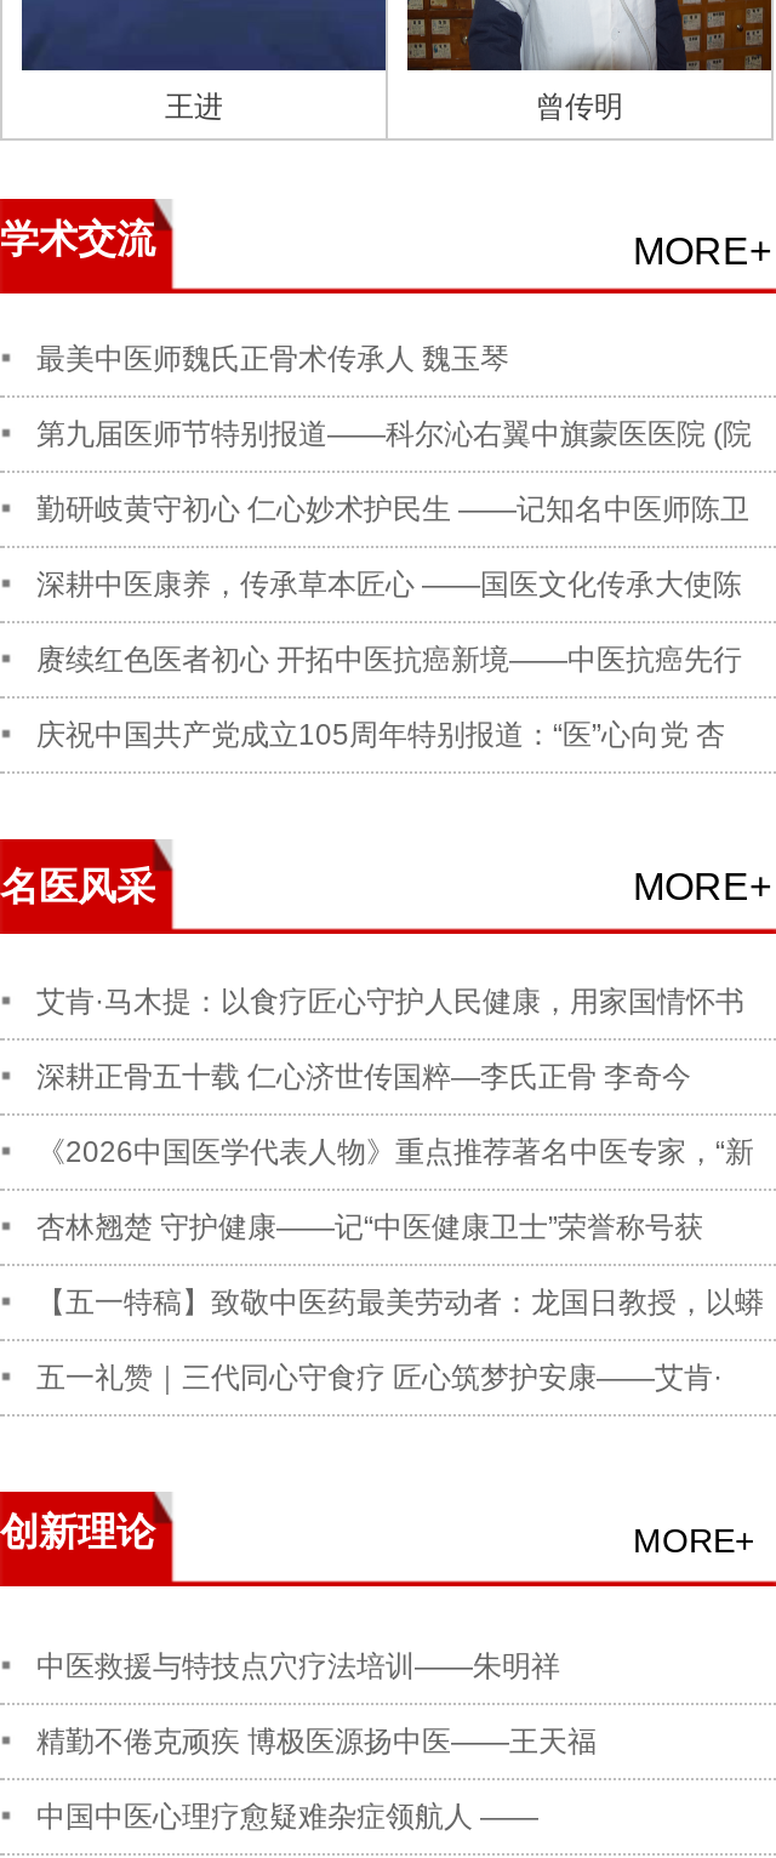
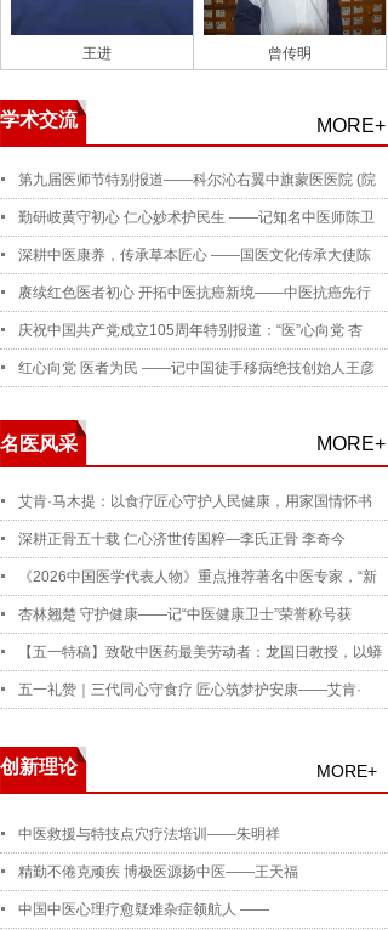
[36,342,509,376] 最美中医师魏氏正骨术传承人 魏玉琴 -> none
moved [36,417,752,752] -> [18,171,376,339]: 第九届医师节特别报道——科尔沁右翼中旗蒙医医院 (院 | 勤研岐黄守初心 仁心妙术护民生 ——记知名中医师陈卫 | 深耕中医康养，传承草本匠心 ——国医文化传承大使陈 | 赓续红色医者初心 开拓中医抗癌新境——中医抗癌先行 | 庆祝中国共产党成立105周年特别报道：“医”心向党 杏
none -> [18,359,375,376] 红心向党 医者为民 ——记中国徒手移病绝技创始人王彦

